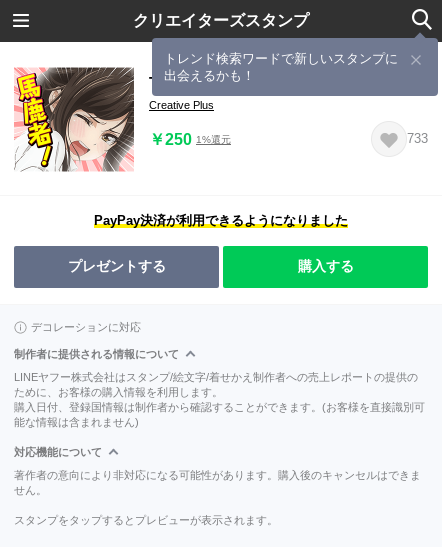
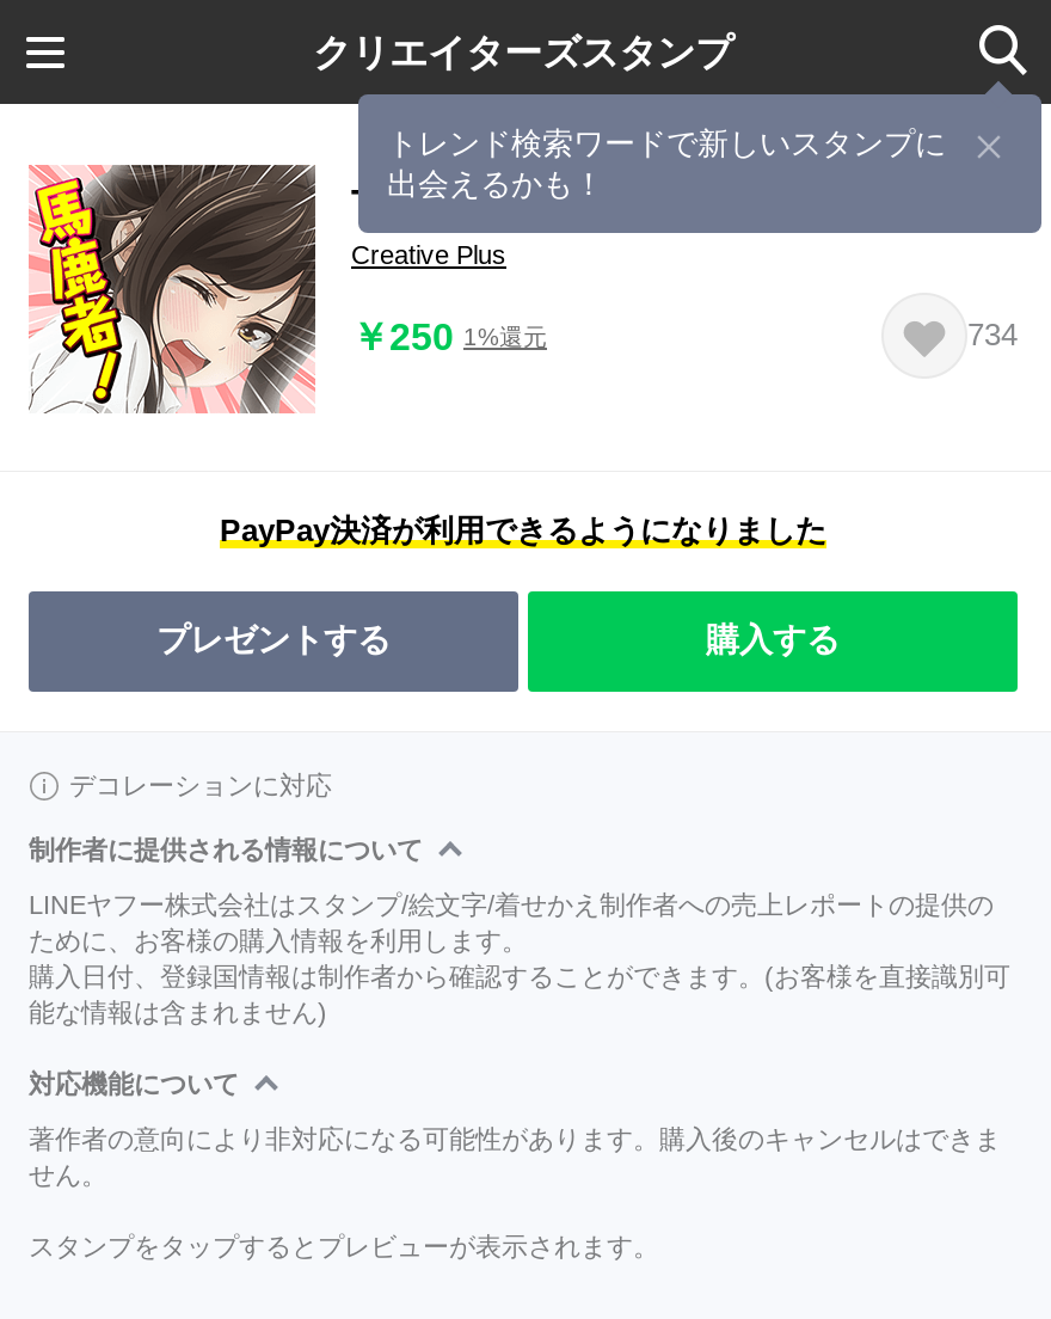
[407,131,428,146] 733 -> [967,317,1018,352] 734

